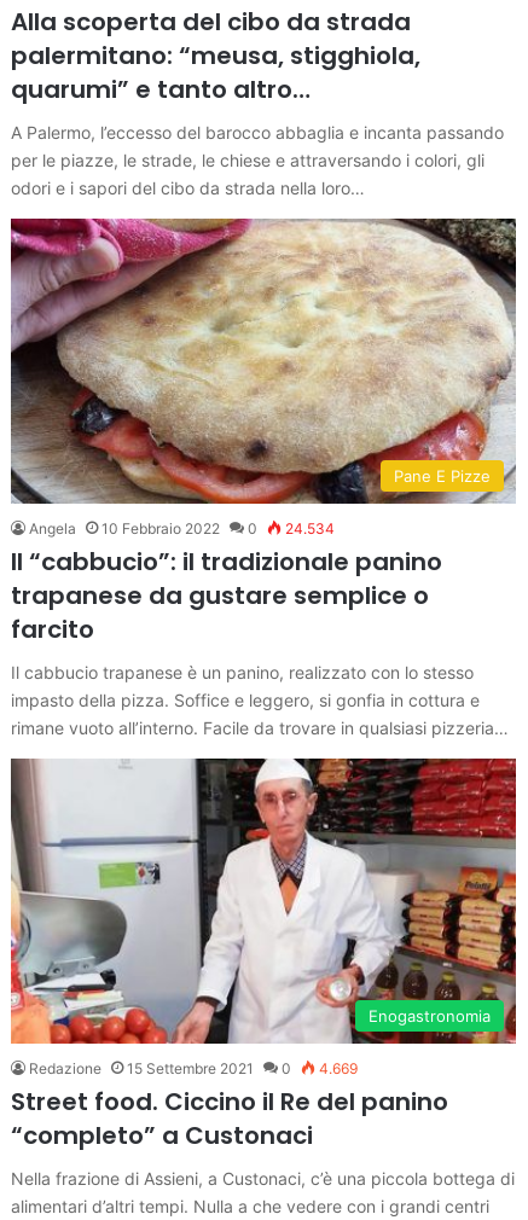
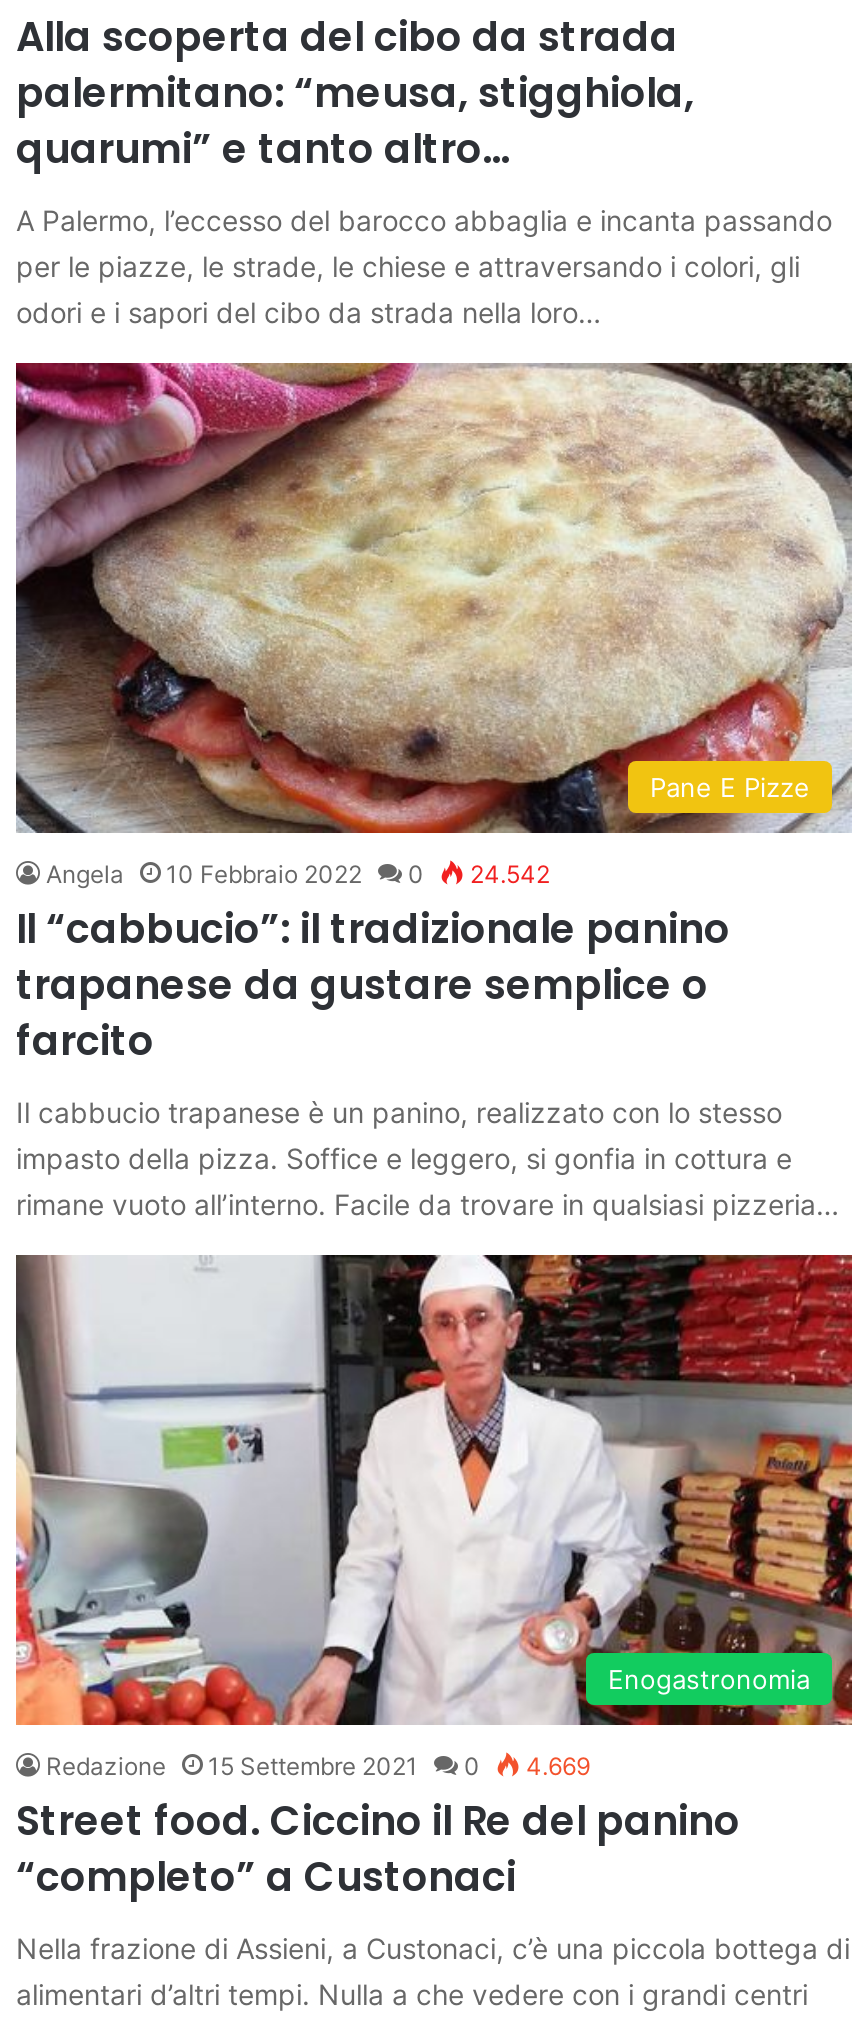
[29,519,335,538] Angela 10 Febbraio 2022 0 24.534 -> [46,859,550,889] Angela 10 Febbraio 2022 0 24.542

